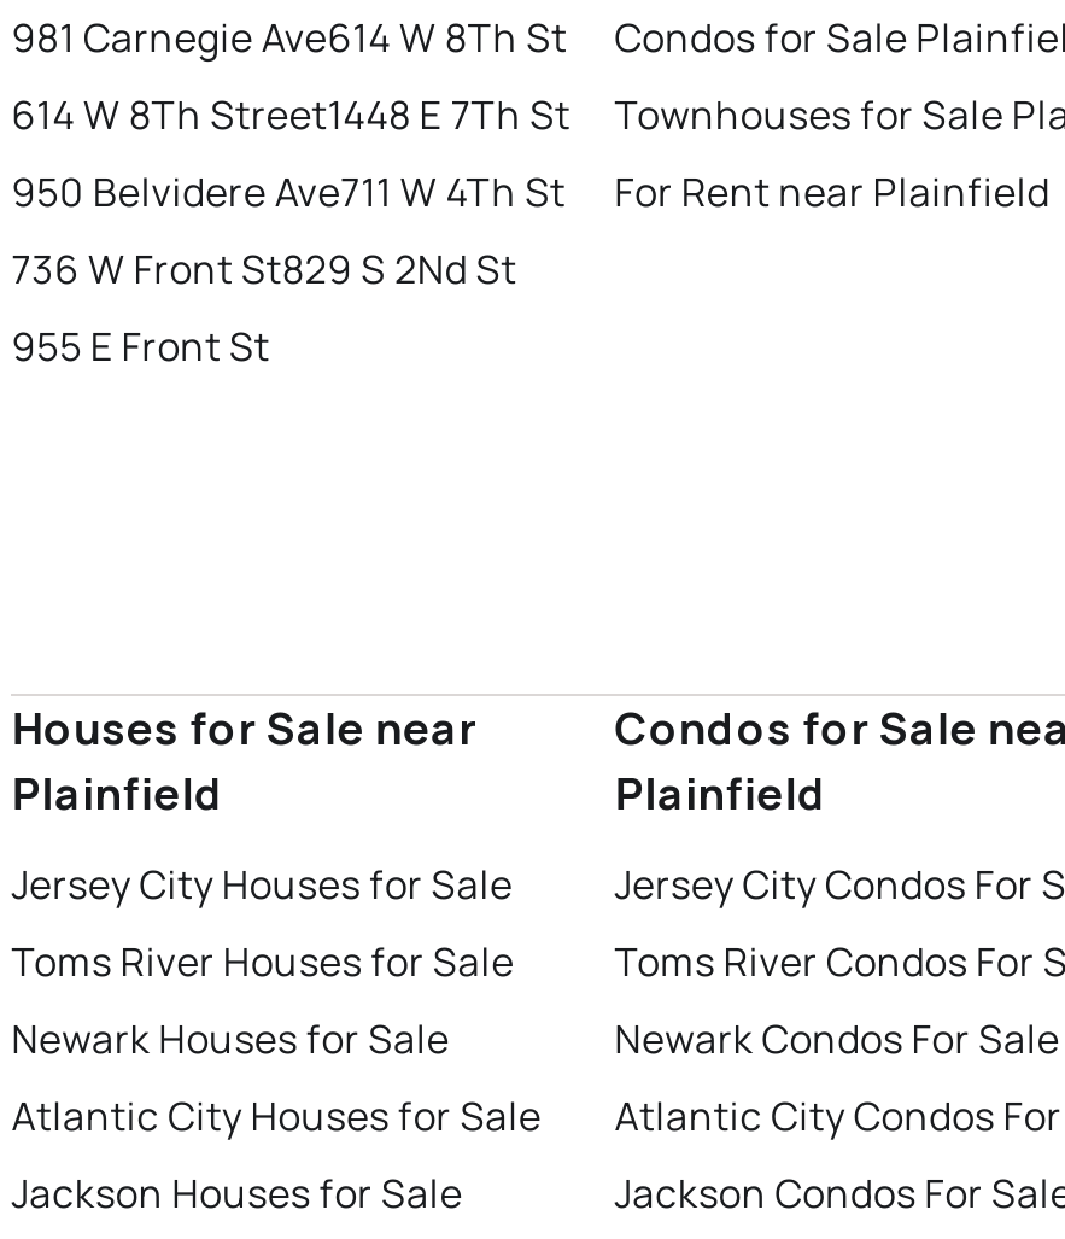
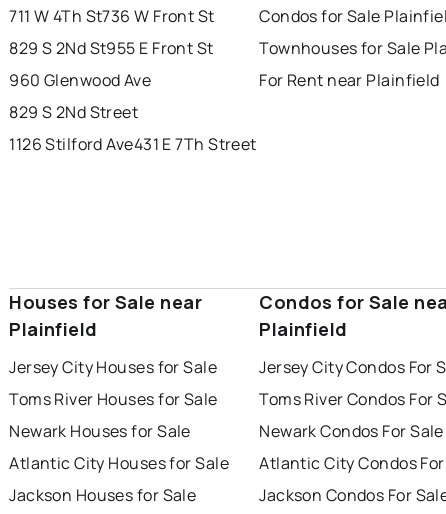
[11,11,567,64] 981 Carnegie Ave614 W 8Th St -> [9,5,215,27] 711 W 4Th St736 W Front St
[11,89,570,142] 614 W 8Th Street1448 E 7Th St -> [9,37,214,59] 829 S 2Nd St955 E Front St
[11,166,566,219] 950 Belvidere Ave711 W 4Th St -> [9,69,151,91] 960 Glenwood Ave
[11,243,516,296] 736 W Front St829 S 2Nd St -> [9,101,138,123] 829 S 2Nd Street
[11,320,270,373] 955 E Front St -> [9,133,257,155] 1126 Stilford Ave431 E 7Th Street

